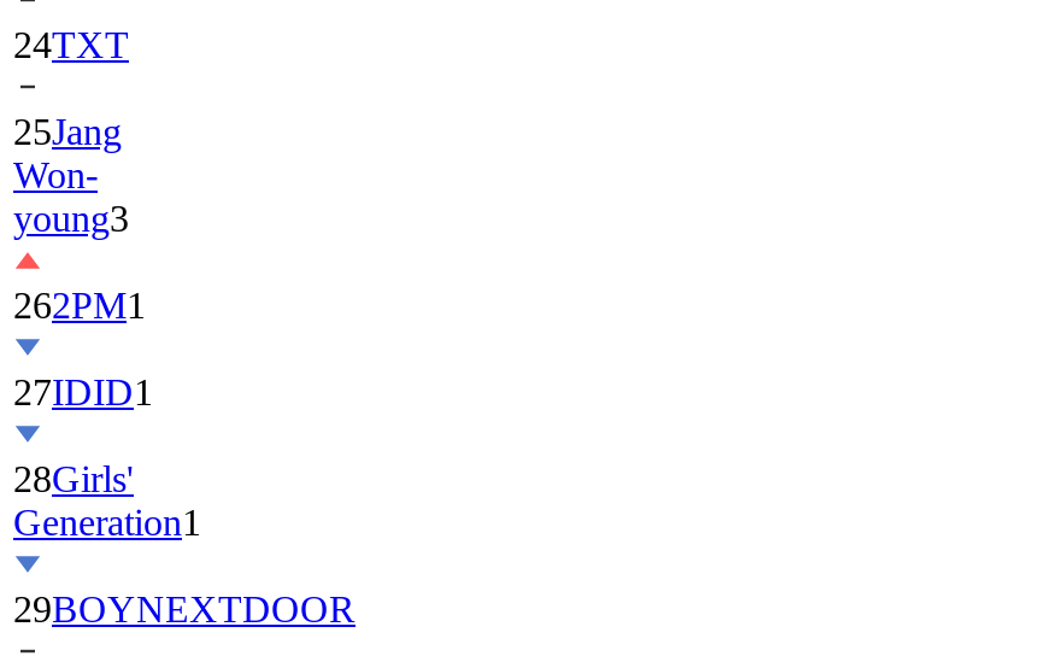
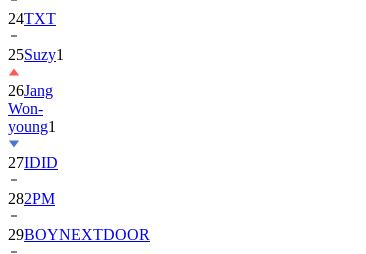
[13,111,122,152] 25Jang -> [8,46,64,99] 25Suzy1 | 26Jang
moved [13,154,98,195] -> [8,100,43,117]: Won-
[13,198,201,543] young3 | 262PM1 | 27IDID1 | 28Girls' | Generation1 -> [8,118,58,207] young1 | 27IDID | 282PM

